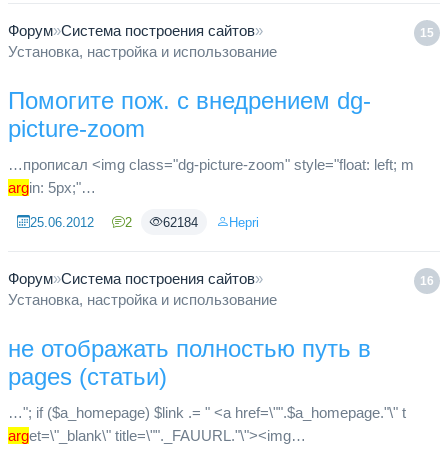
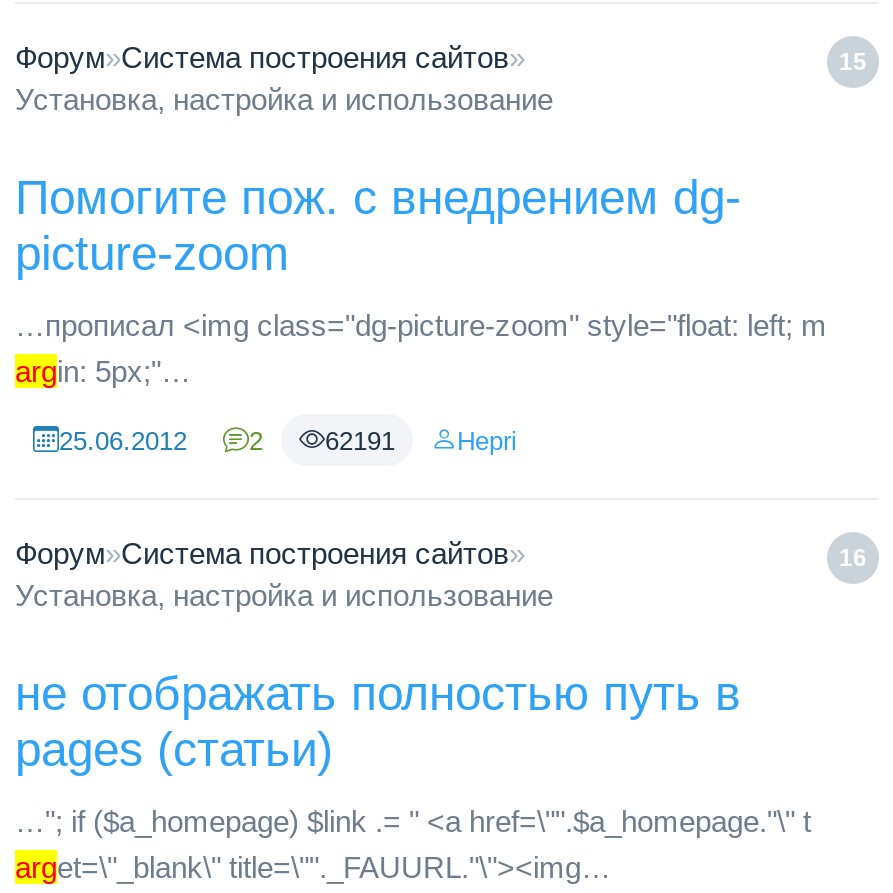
[163,214,198,229] 62184 -> [325,425,395,455] 62191

